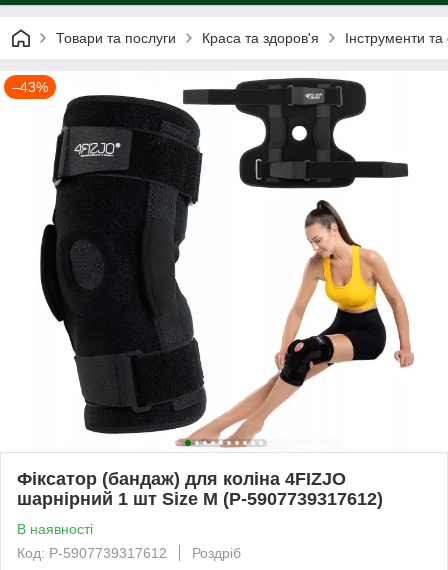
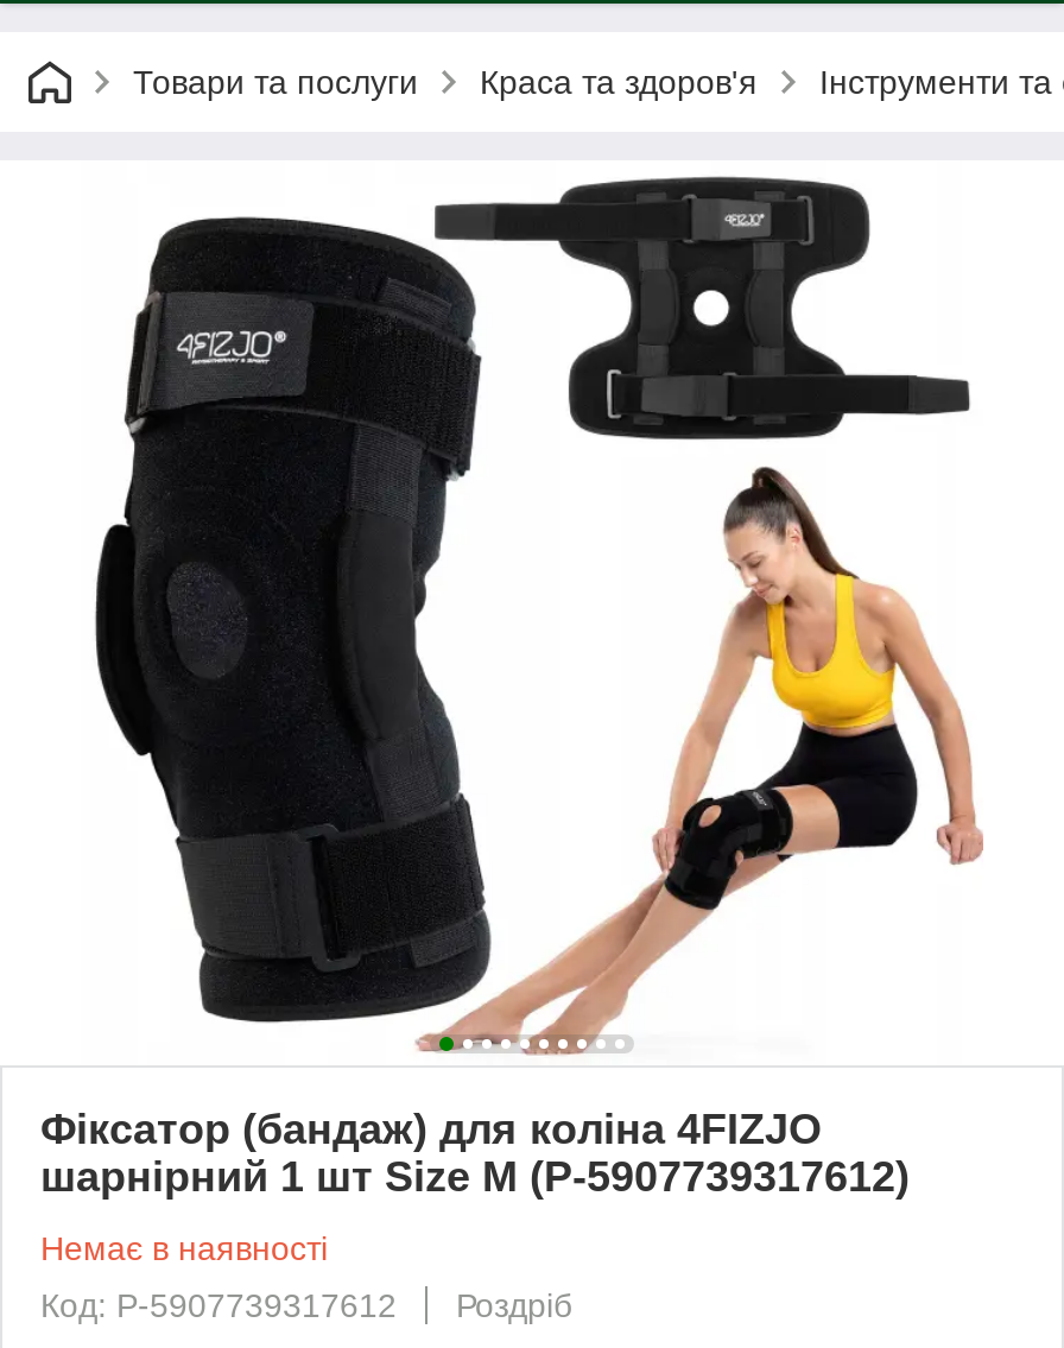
[12,79,48,95] –43% -> none
[17,521,93,537] В наявності -> [40,1229,328,1267] Немає в наявності

